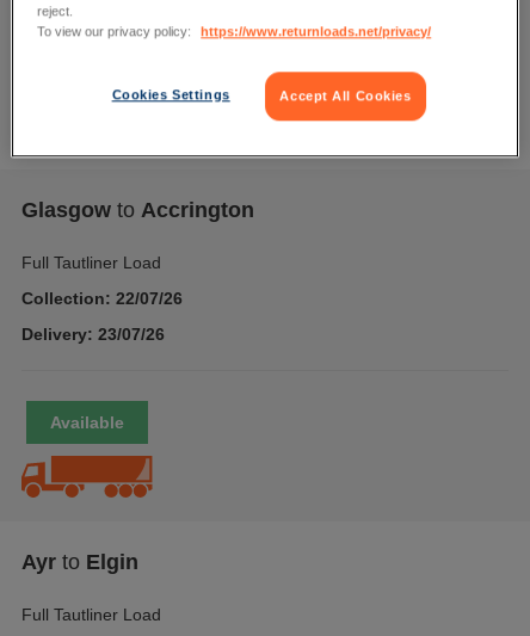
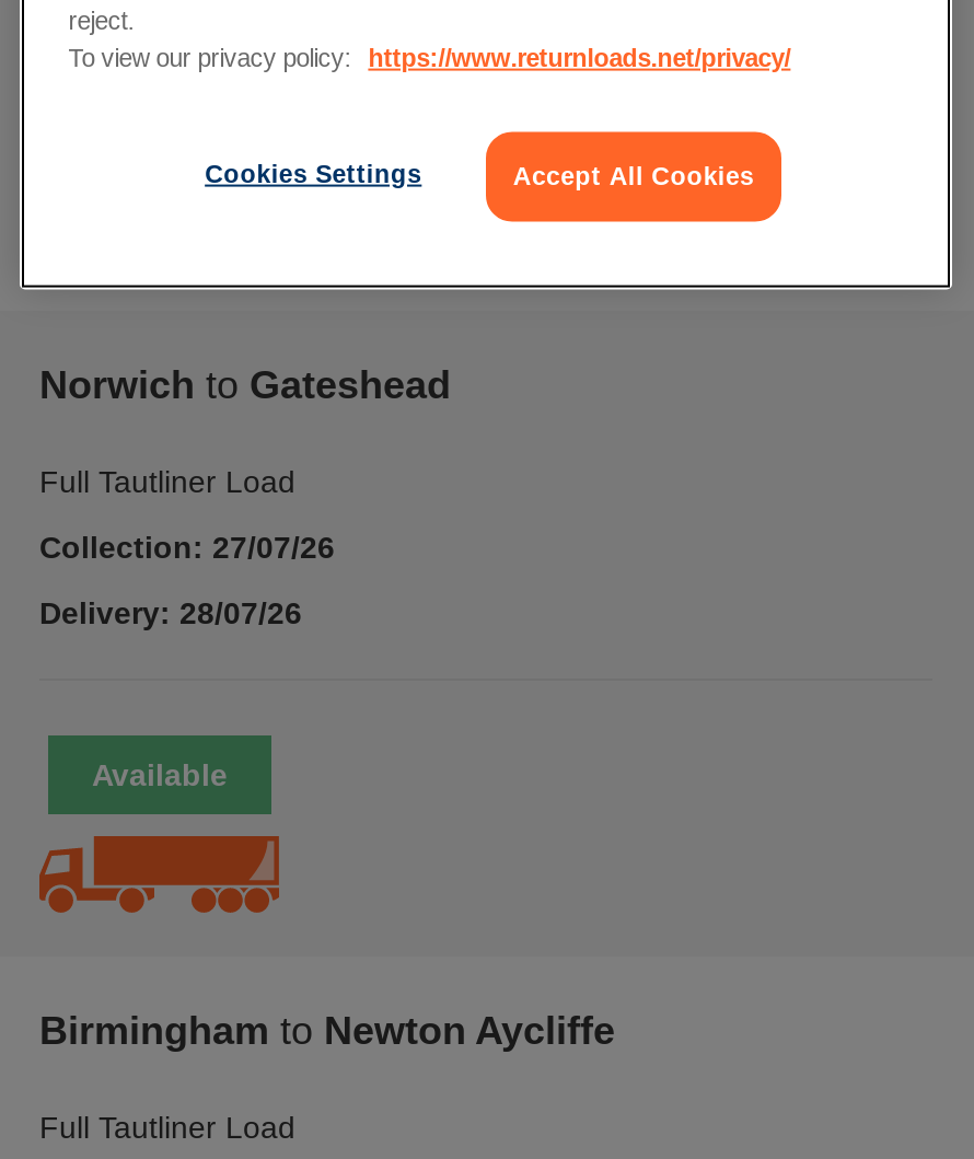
[21,197,254,221] Glasgow to Accrington -> [39,362,451,406] Norwich to Gateshead
[21,288,183,307] Collection: 22/07/26 -> [39,529,335,564] Collection: 27/07/26
[21,324,165,343] Delivery: 23/07/26 -> [39,594,302,629] Delivery: 28/07/26
[21,550,138,574] Ayr to Elgin -> [39,1009,615,1053] Birmingham to Newton Aycliffe

